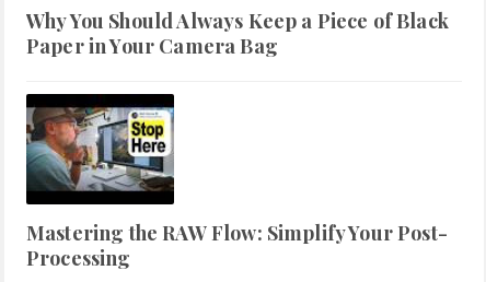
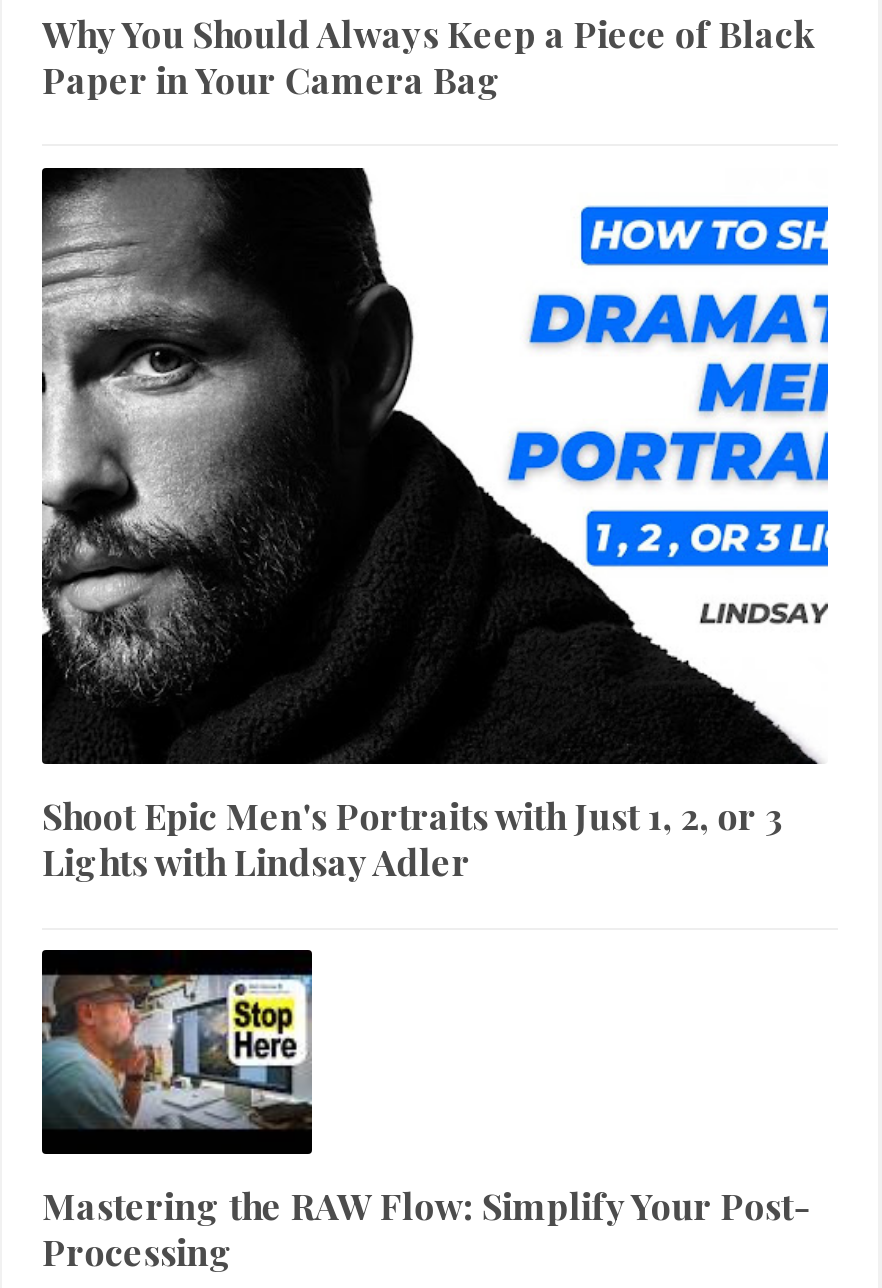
none -> [40,166,830,886] [image] | Shoot Epic Men's Portraits with Just 1, 2, or 3 | Lights with Lindsay Adler

